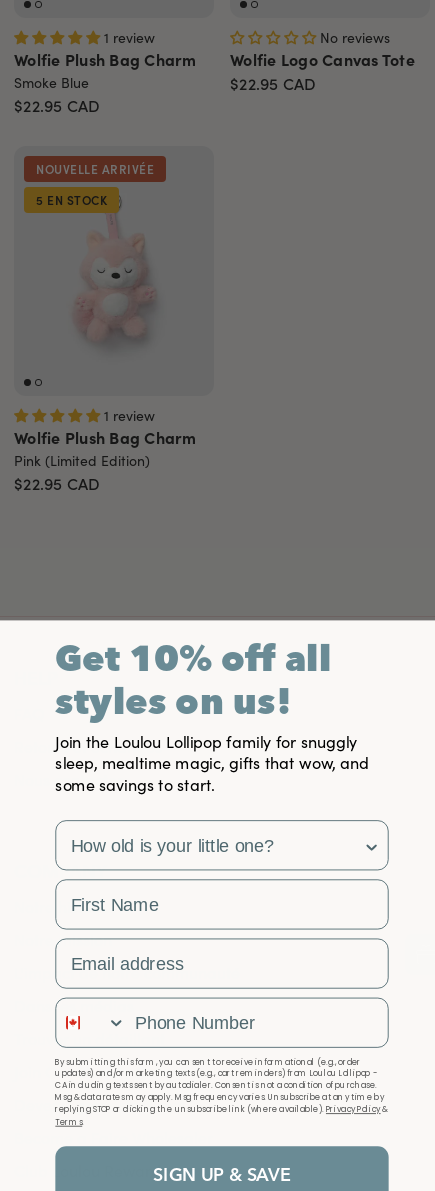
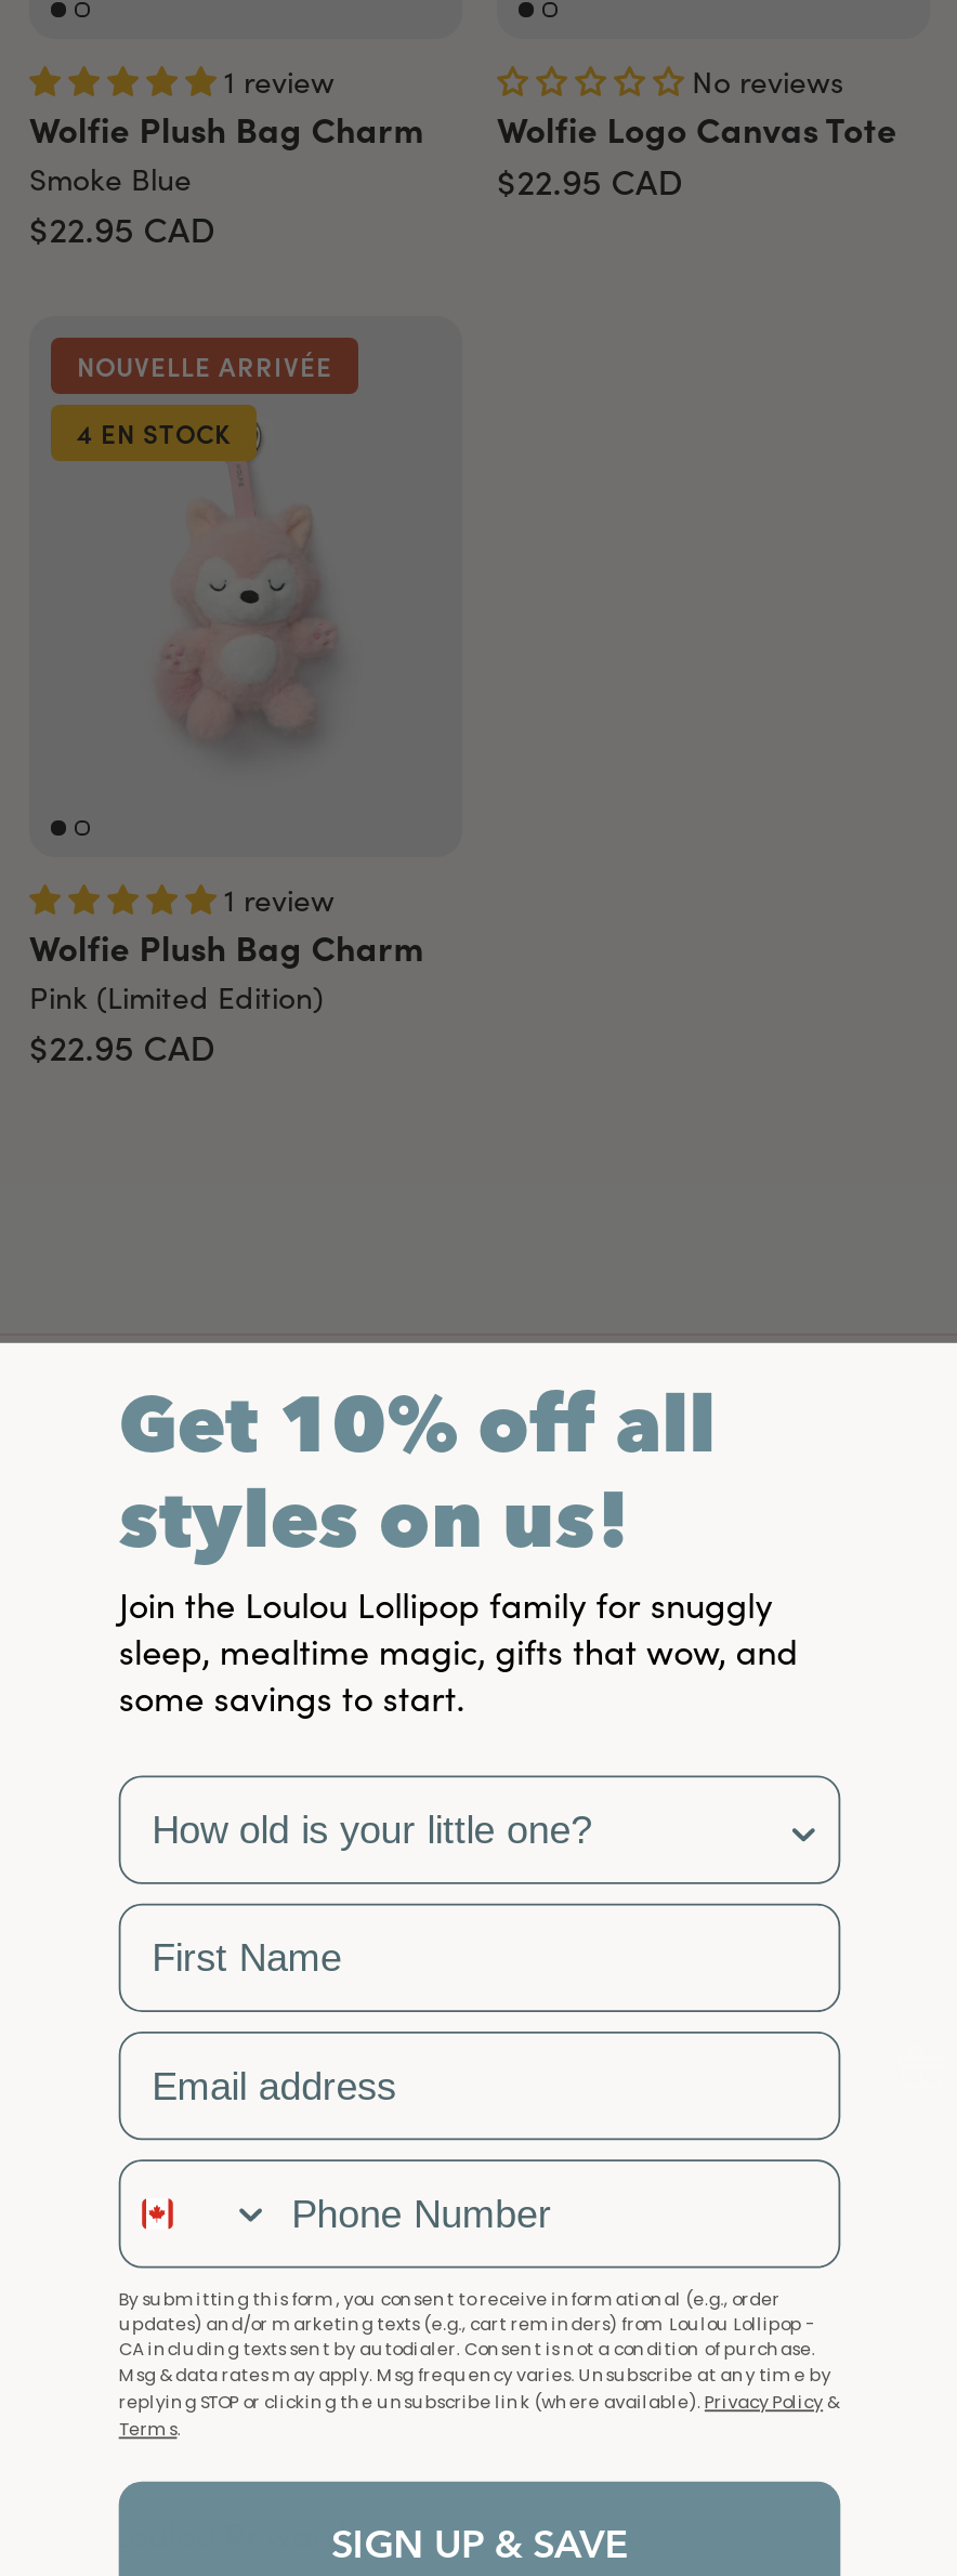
[36,192,107,208] 5 EN STOCK -> [77,416,231,450] 4 EN STOCK

